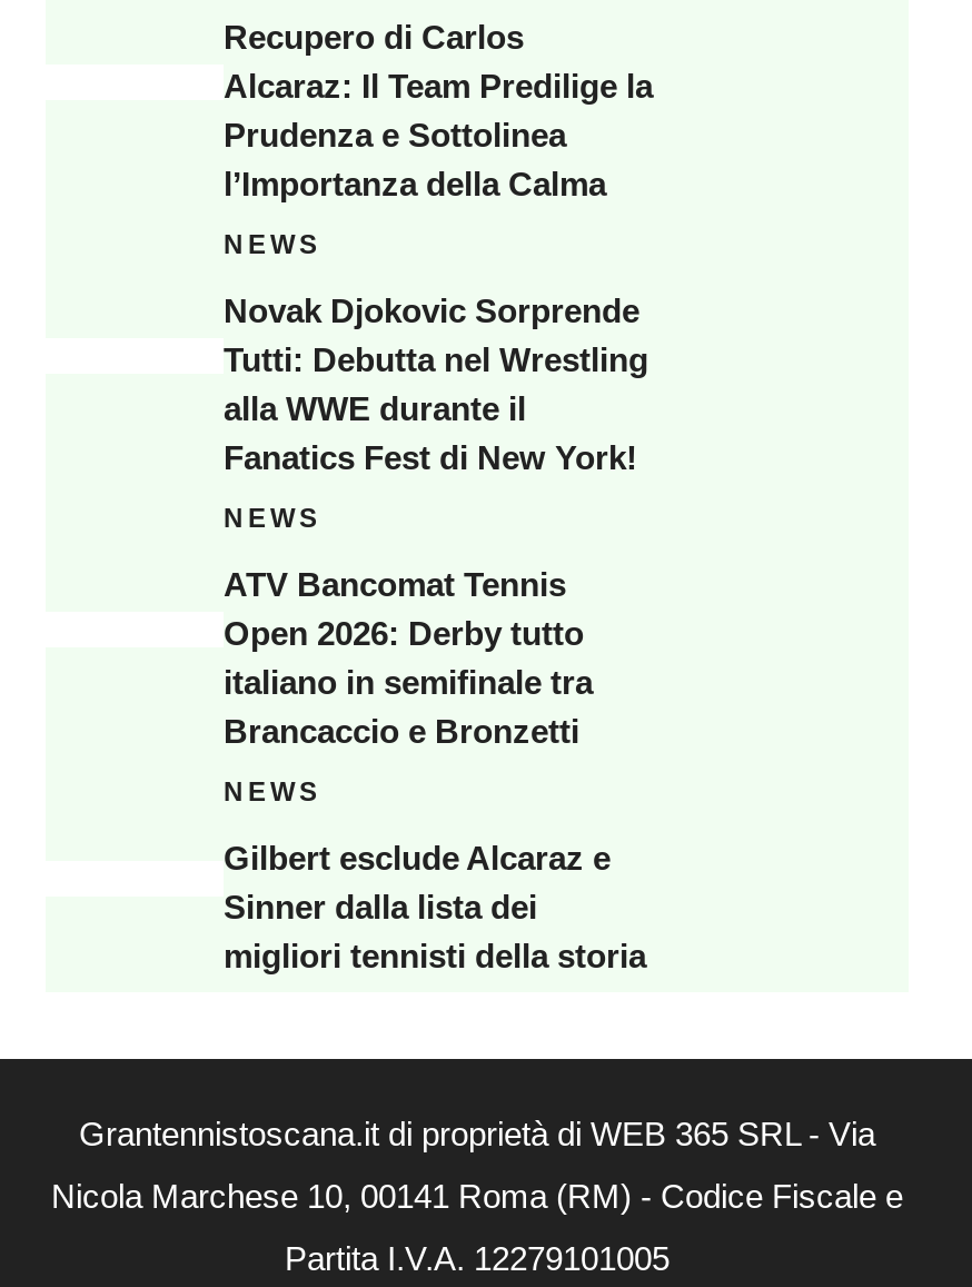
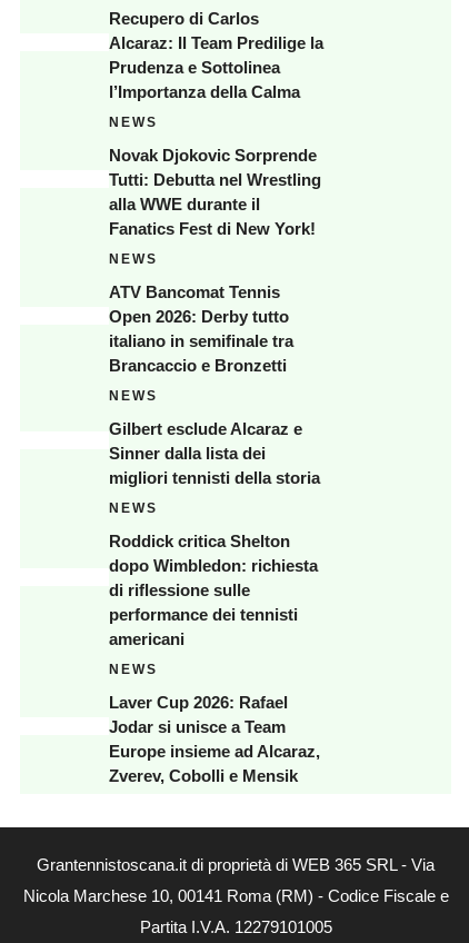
none -> [109,501,320,785] NEWS | Roddick critica Shelton | dopo Wimbledon: richiesta | di riflessione sulle | performance dei tennisti | americani | NEWS | Laver Cup 2026: Rafael | Jodar si unisce a Team | Europe insieme ad Alcaraz, | Zverev, Cobolli e Mensik

